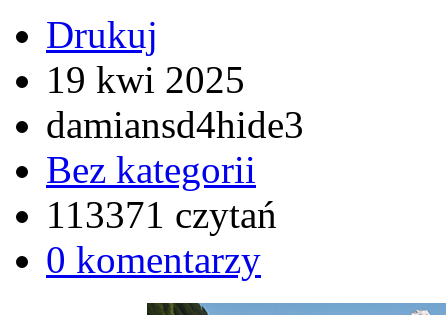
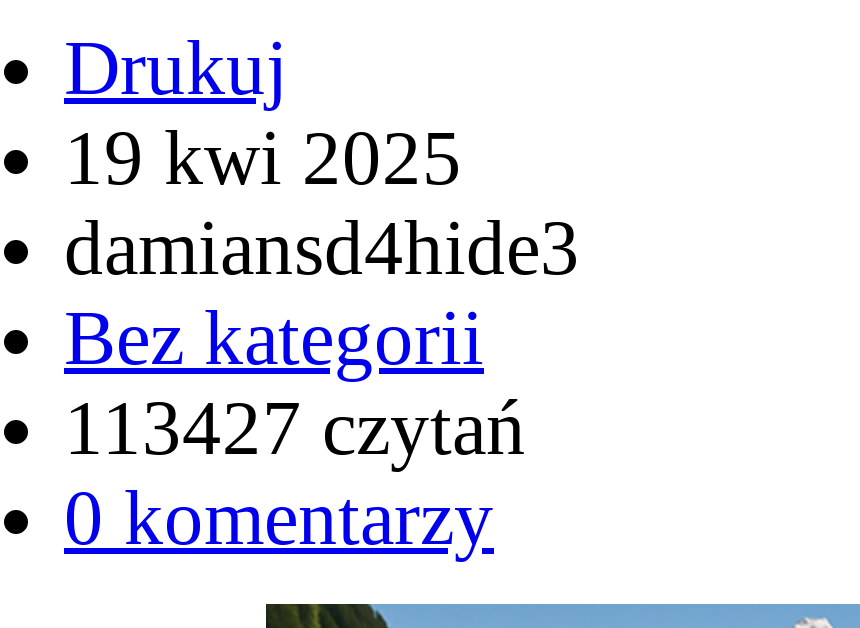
[46,193,277,236] 113371 czytań -> [64,385,526,471] 113427 czytań

